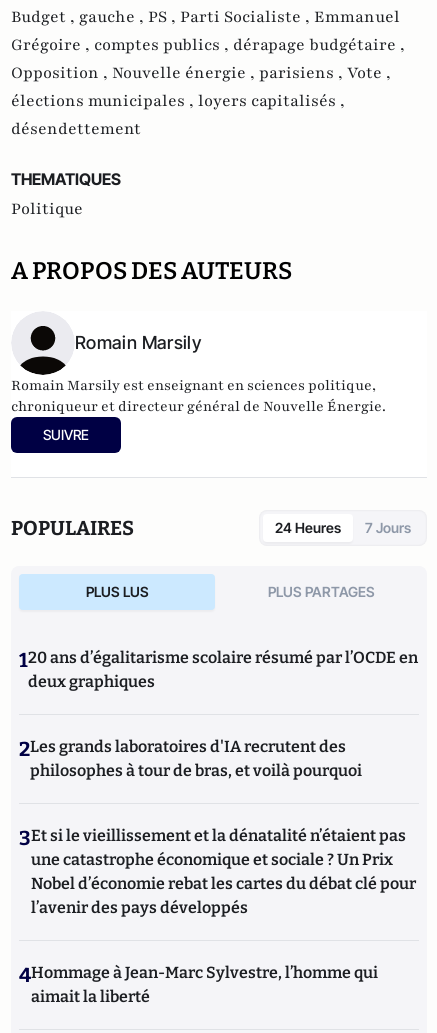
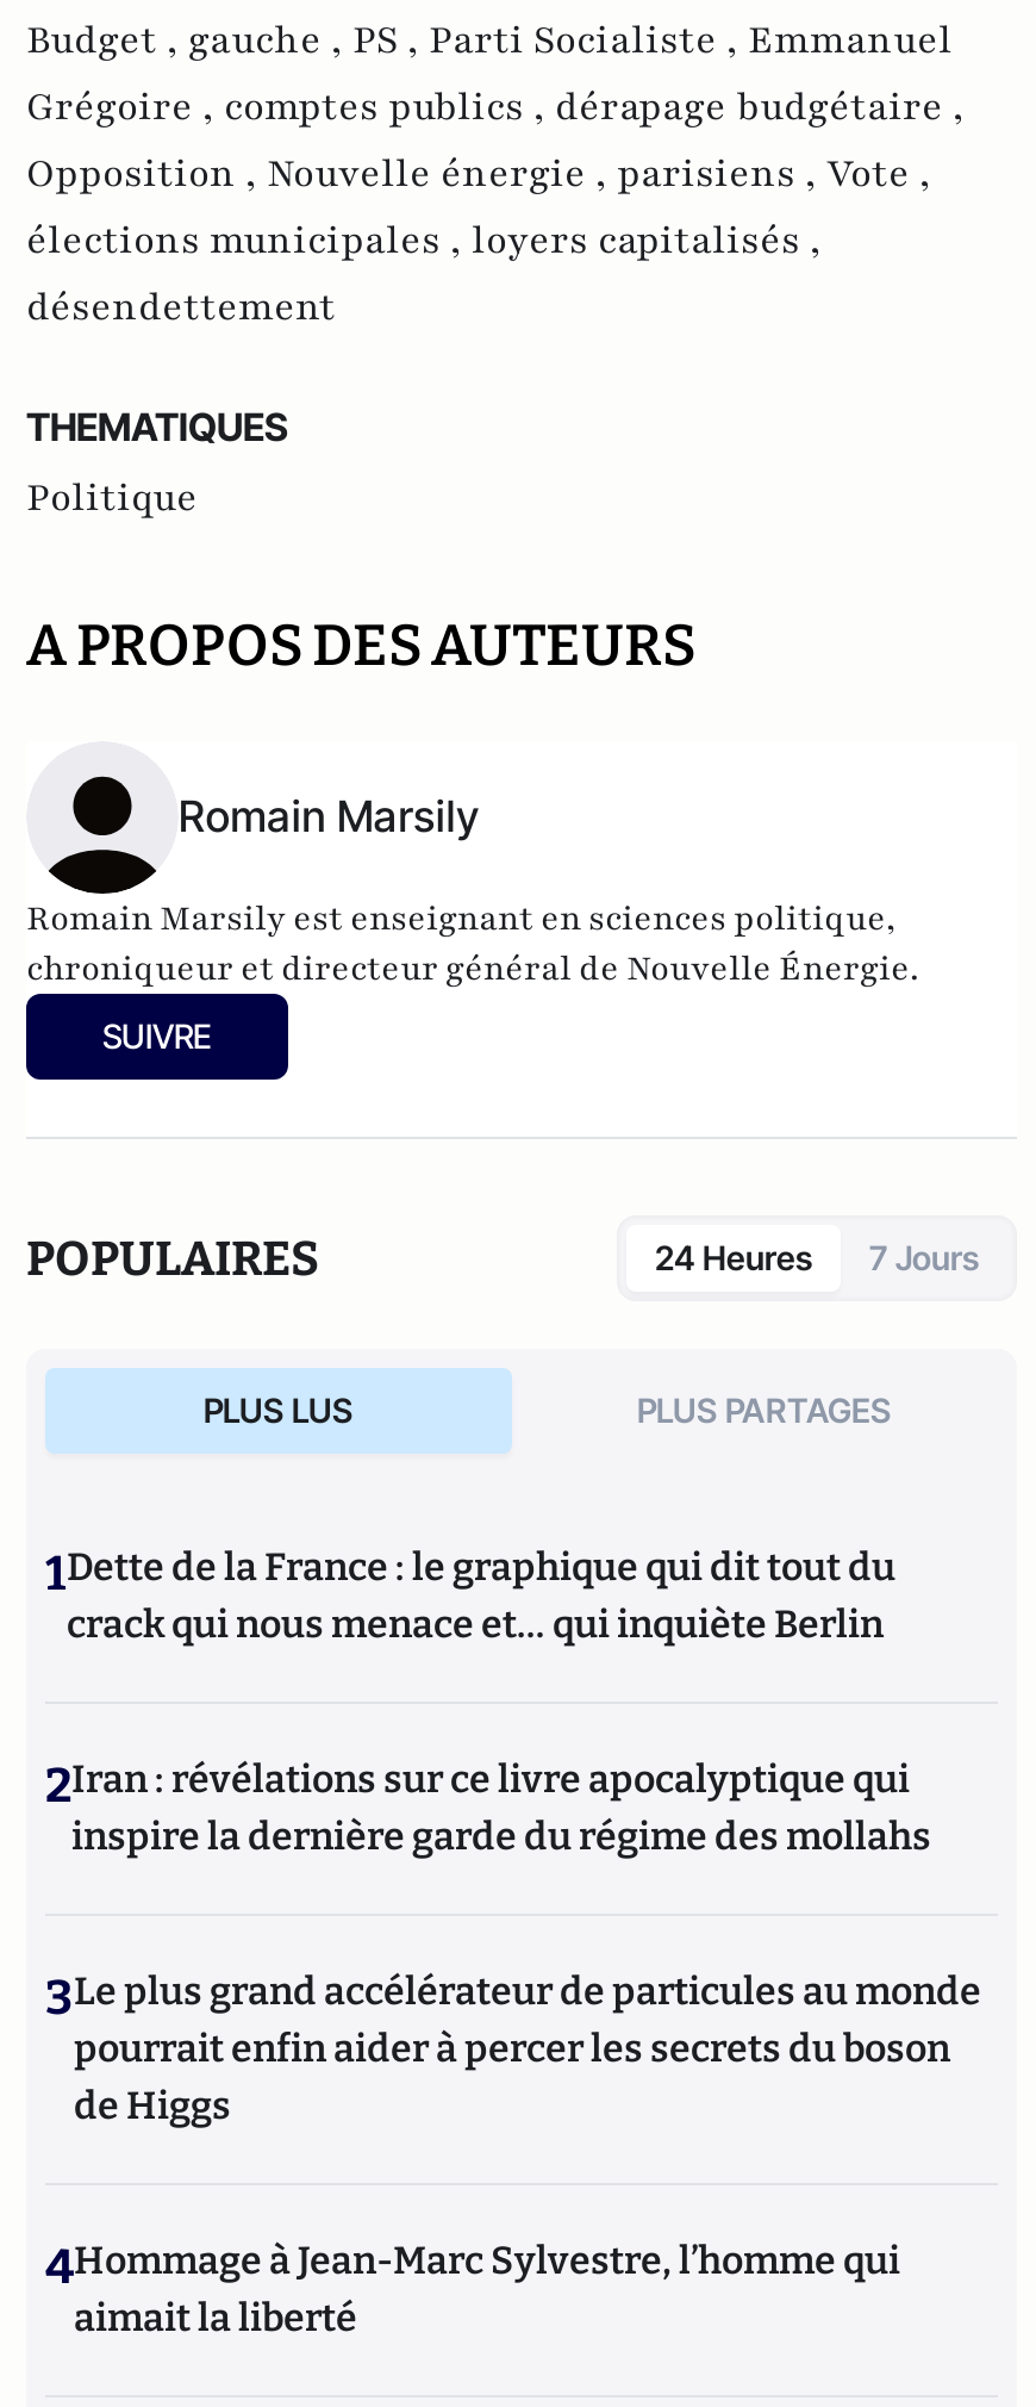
[19,648,418,691] 120 ans d’égalitarisme scolaire résumé par l’OCDE en | deux graphiques -> [45,1544,895,1647] 1Dette de la France : le graphique qui dit tout du | crack qui nous menace et… qui inquiète Berlin
[19,737,362,780] 2Les grands laboratoires d'IA recrutent des | philosophes à tour de bras, et voilà pourquoi -> [45,1756,931,1859] 2Iran : révélations sur ce livre apocalyptique qui | inspire la dernière garde du régime des mollahs
[19,826,416,917] 3Et si le vieillissement et la dénatalité n’étaient pas | une catastrophe économique et sociale ? Un Prix | Nobel d’économie rebat les cartes du débat clé pour | l’avenir des pays développés -> [45,1968,981,2128] 3Le plus grand accélérateur de particules au monde | pourrait enfin aider à percer les secrets du boson | de Higgs

